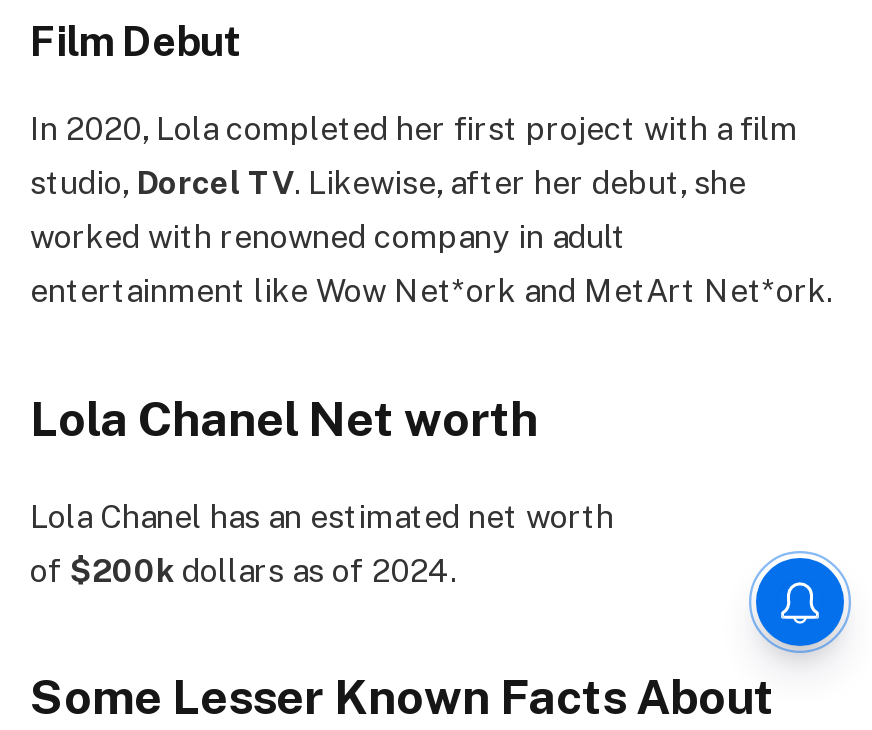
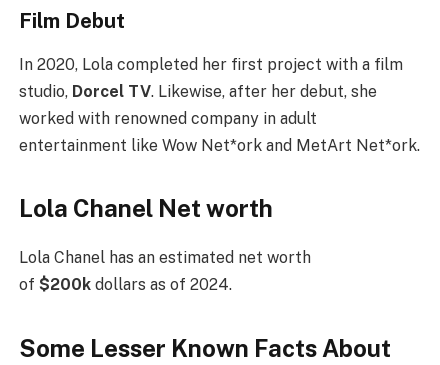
[748,550,852,662] [image] -> none

